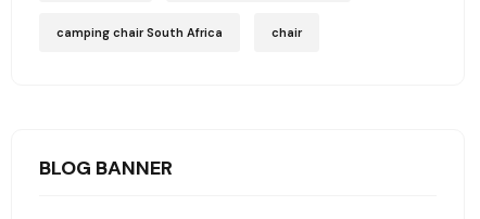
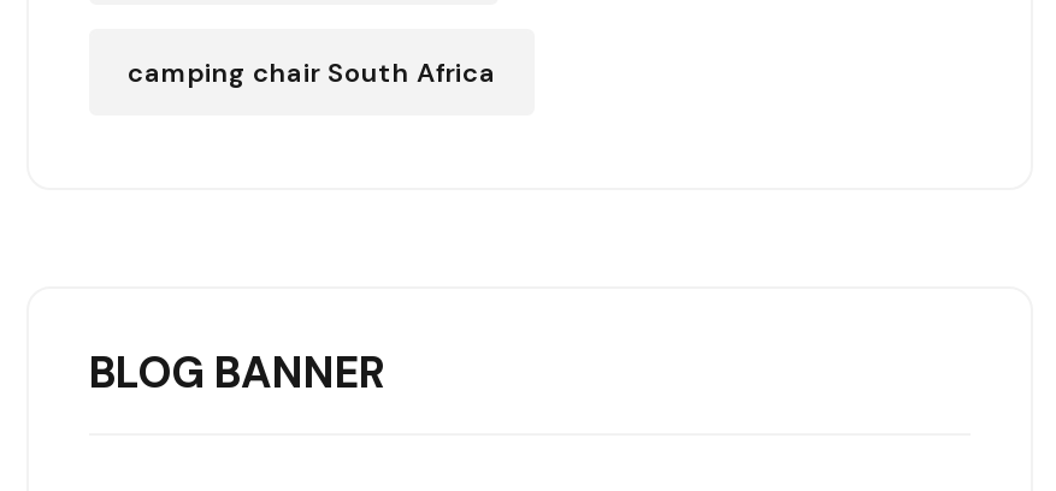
[271,25,302,40] chair -> none

